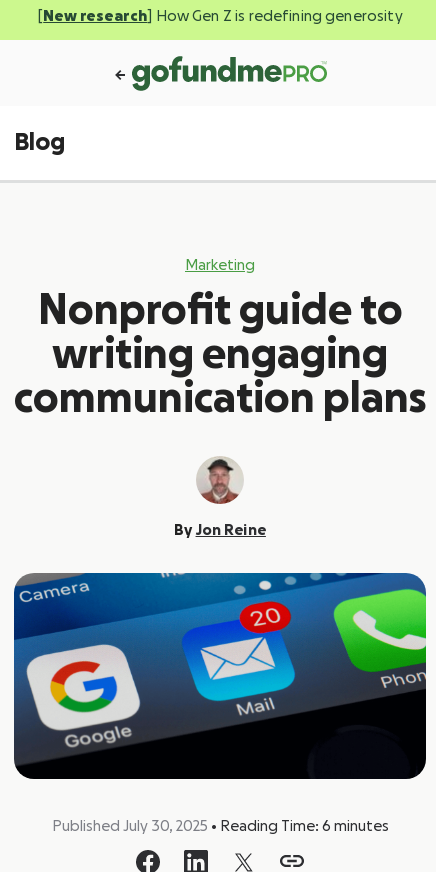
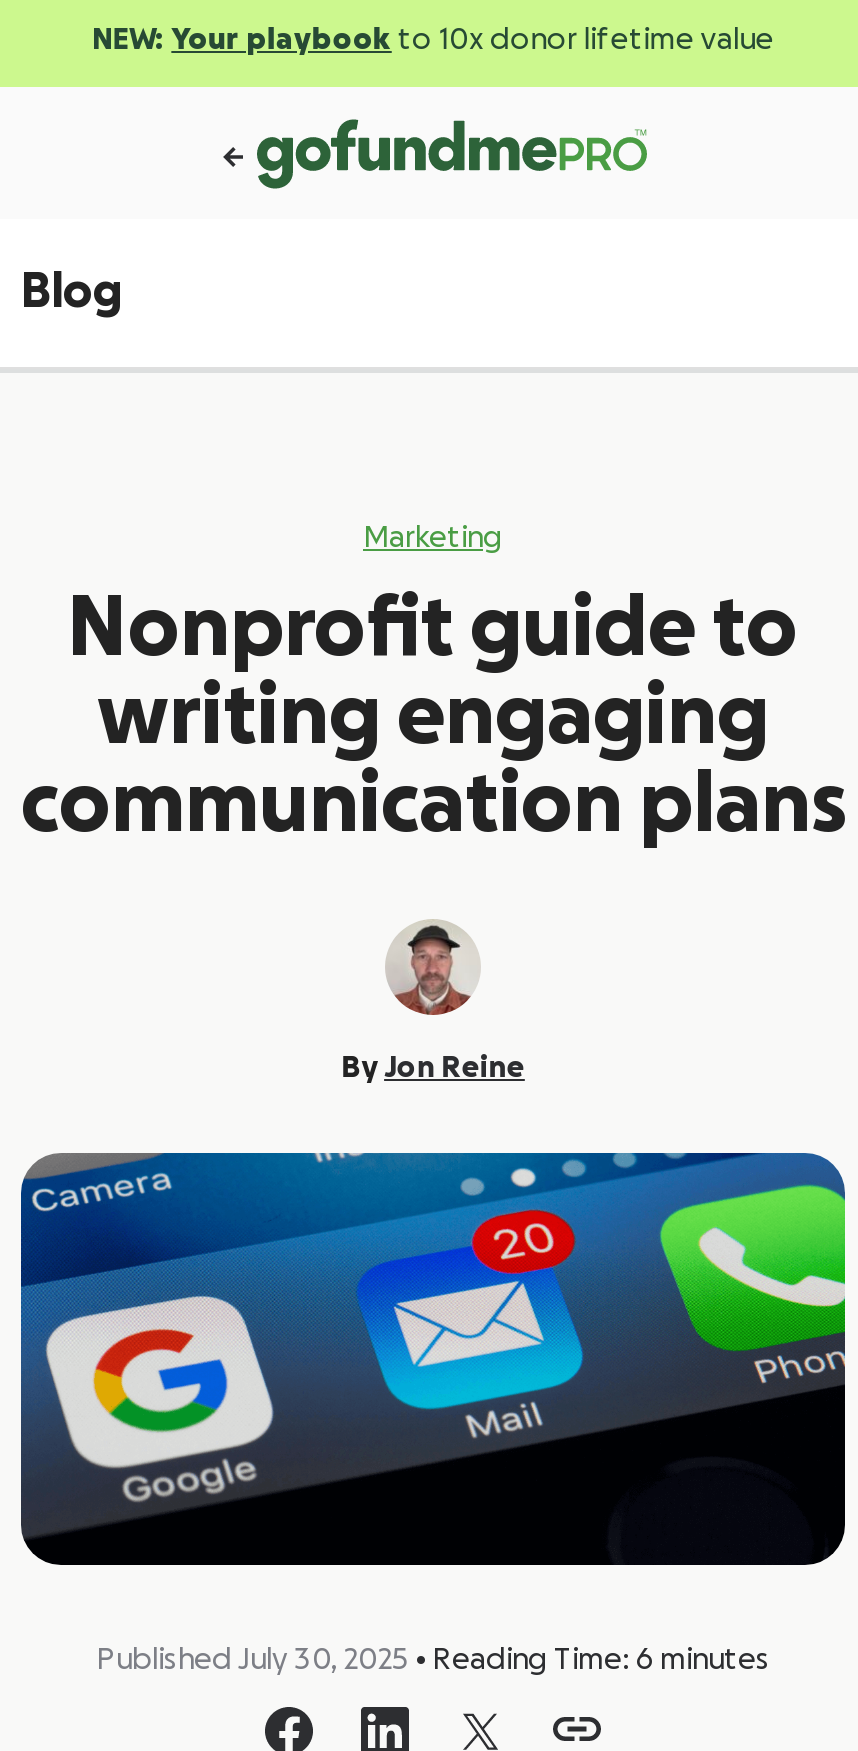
[37,9,403,24] [New research] How Gen Z is redefining generosity -> [92,25,774,55] NEW: Your playbook to 10x donor lifetime value

